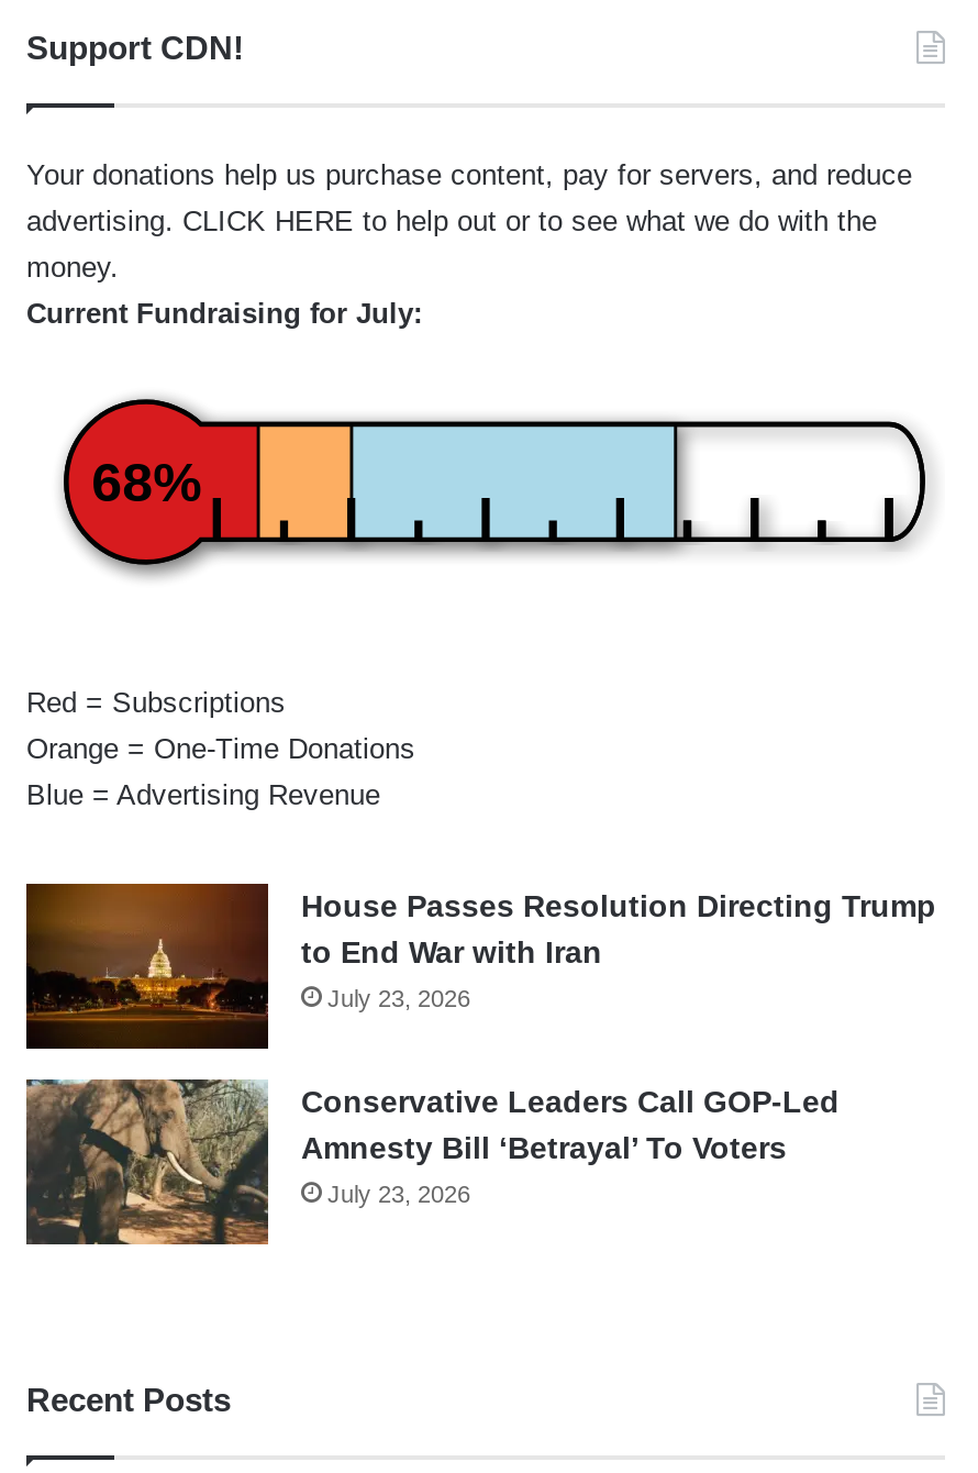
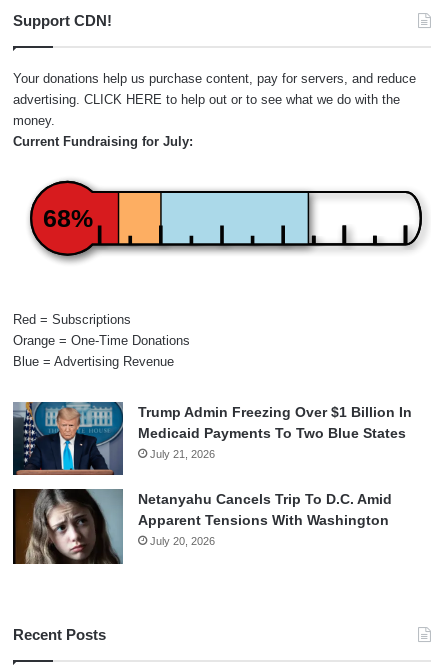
[24,881,936,1050] [image] | House Passes Resolution Directing Trump | to End War with Iran | July 23, 2026 -> [12,401,412,475] [image] | Trump Admin Freezing Over $1 Billion In | Medicaid Payments To Two Blue States | July 21, 2026
[24,1078,840,1245] [image] | Conservative Leaders Call GOP-Led | Amnesty Bill ‘Betrayal’ To Voters | July 23, 2026 -> [12,488,392,565] [image] | Netanyahu Cancels Trip To D.C. Amid | Apparent Tensions With Washington | July 20, 2026

